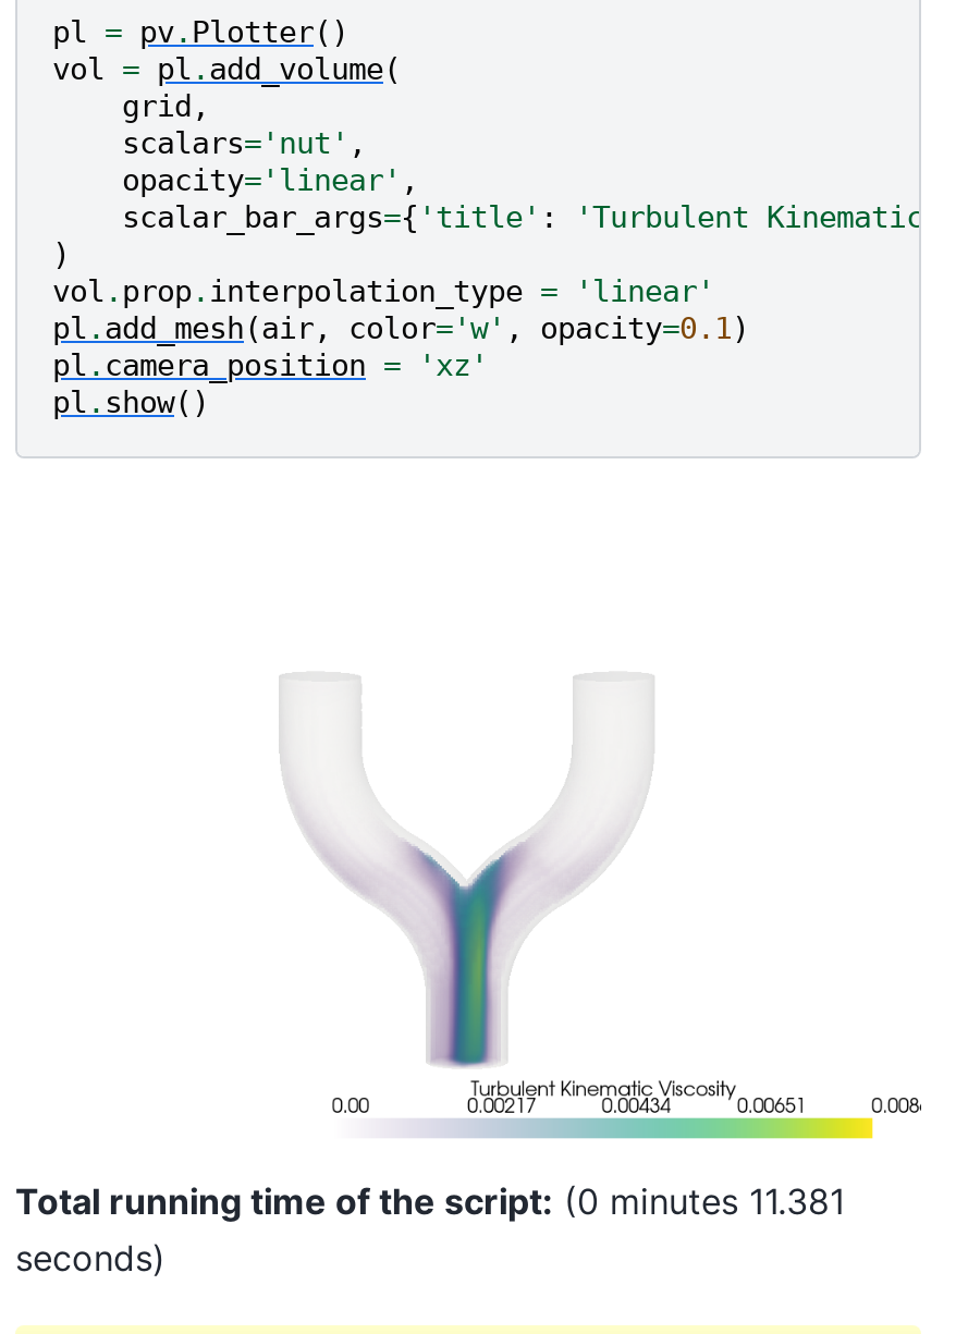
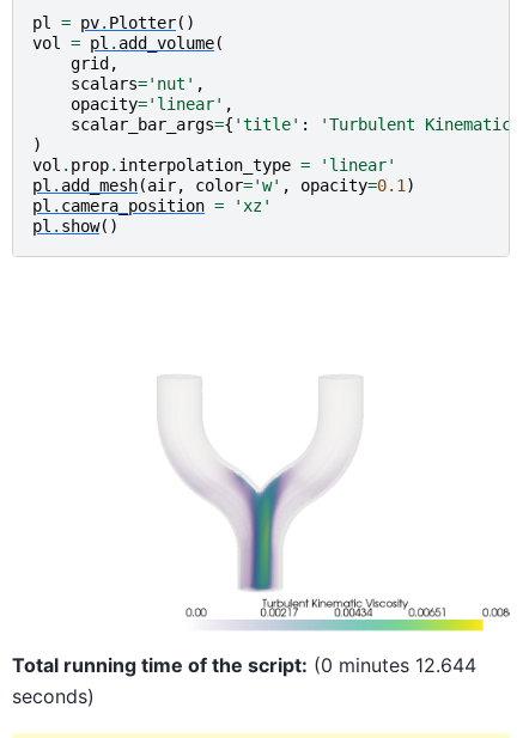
[15,1178,845,1222] Total running time of the script: (0 minutes 11.381 -> [12,653,476,677] Total running time of the script: (0 minutes 12.644

